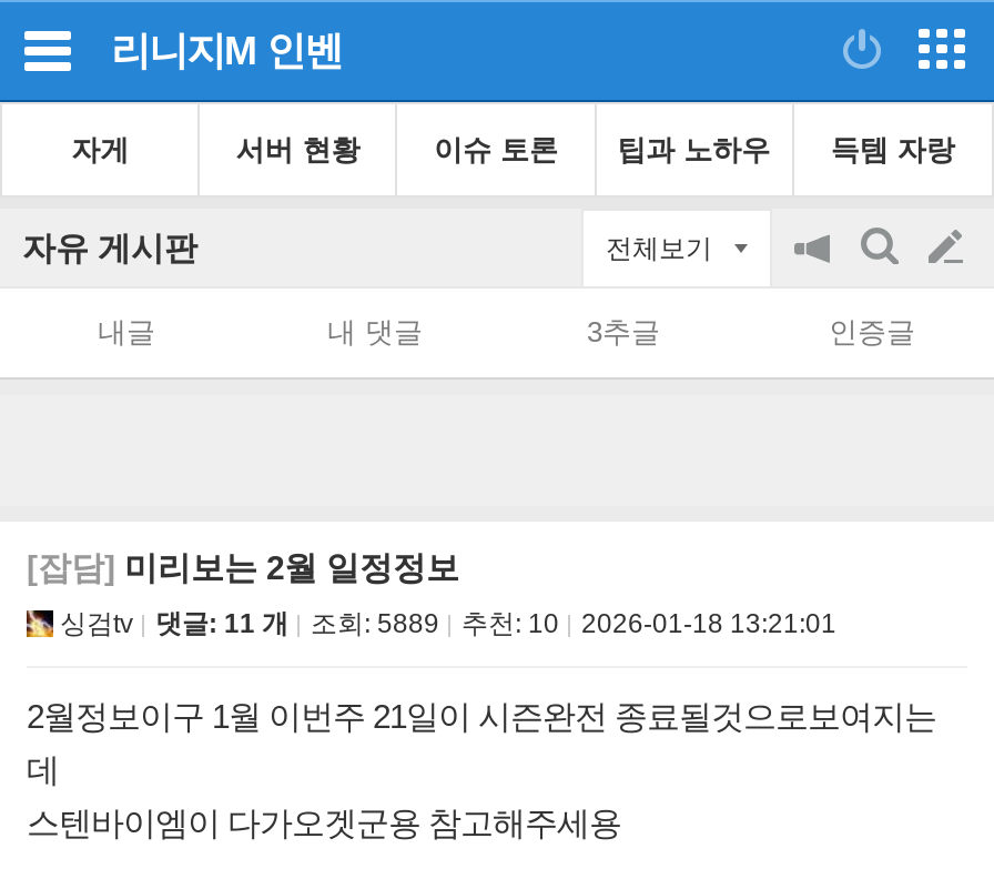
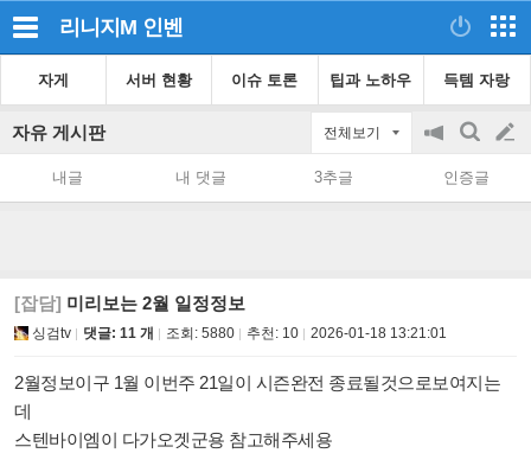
[311,608,439,639] 조회: 5889 -> [166,325,235,341] 조회: 5880

